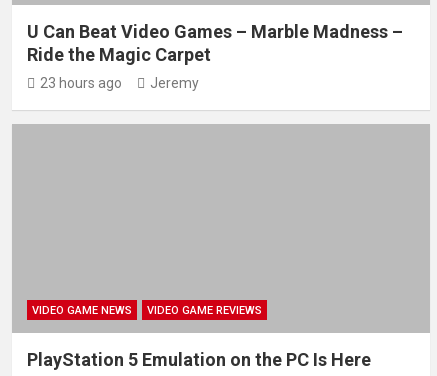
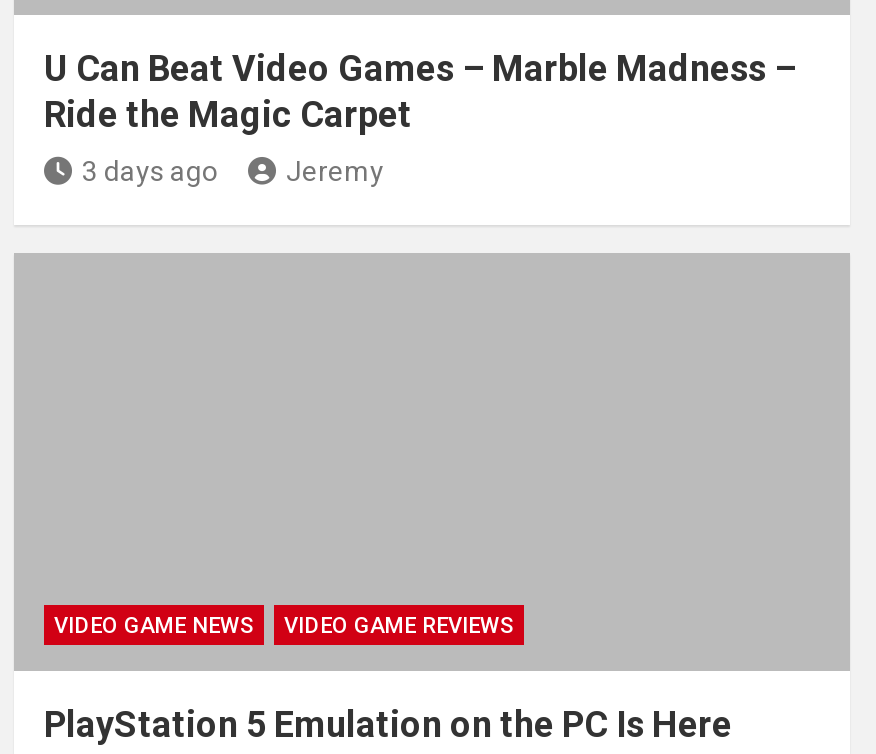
[40,75,122,91] 23 hours ago -> [82,154,218,186] 3 days ago

